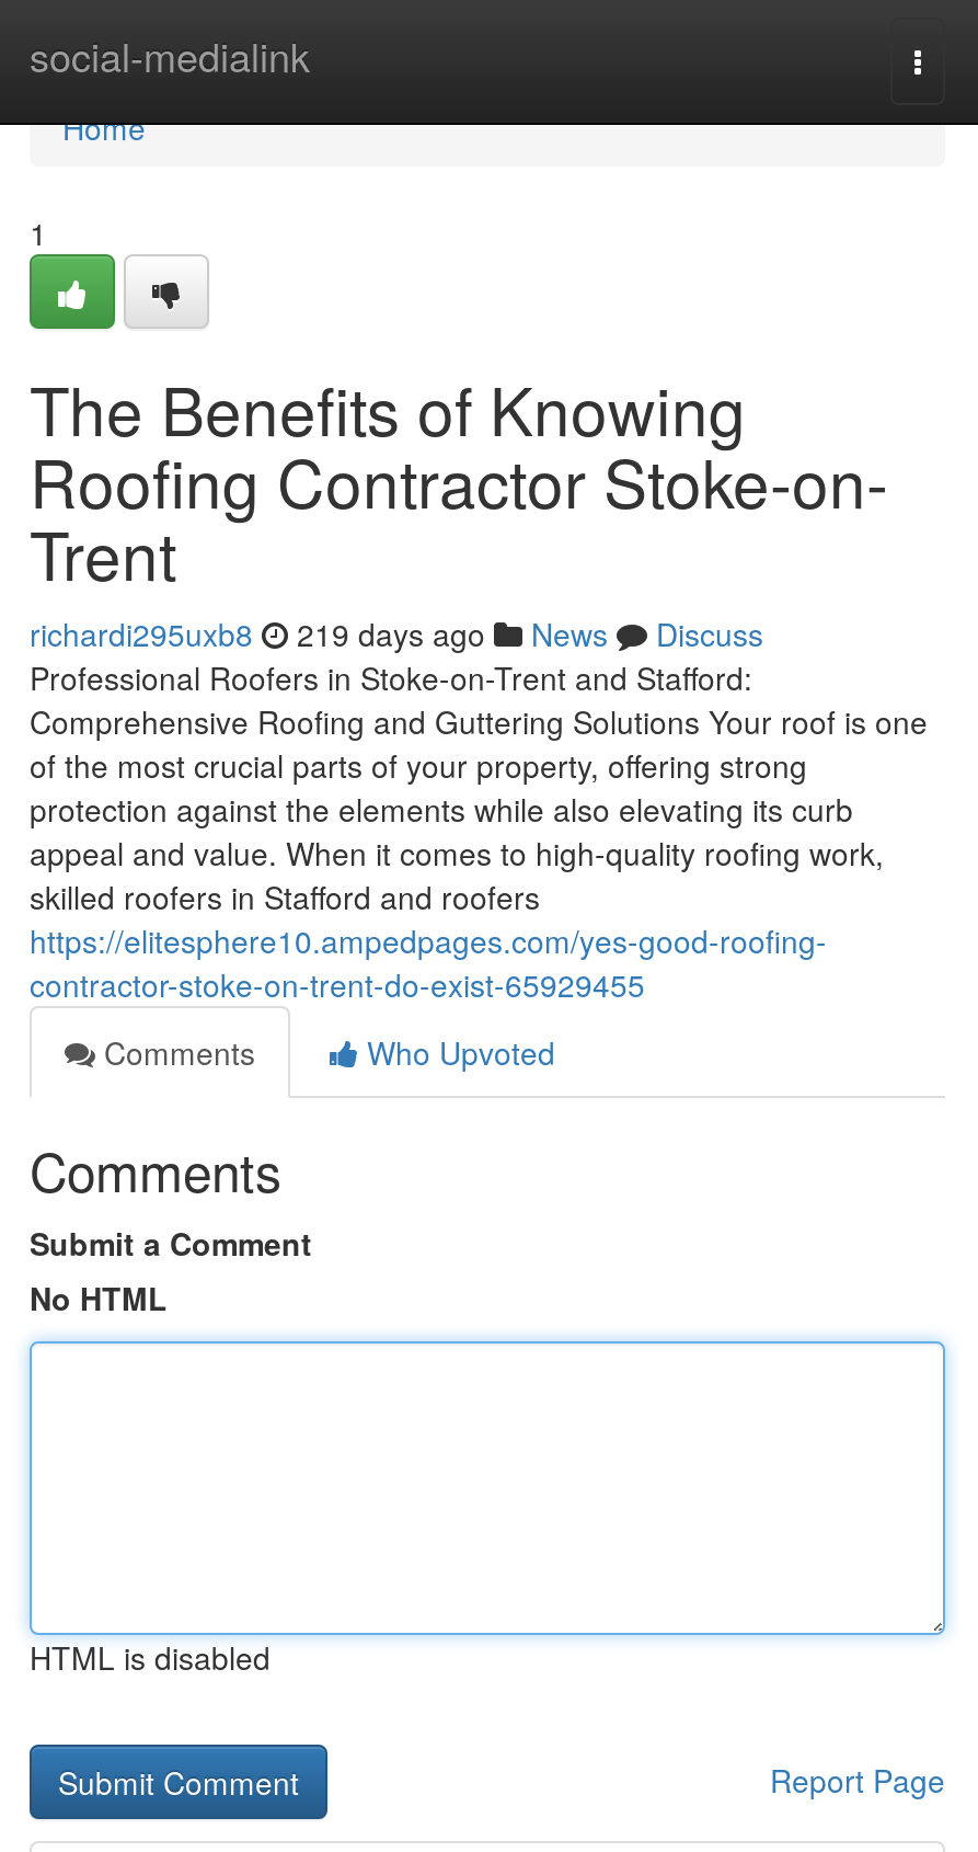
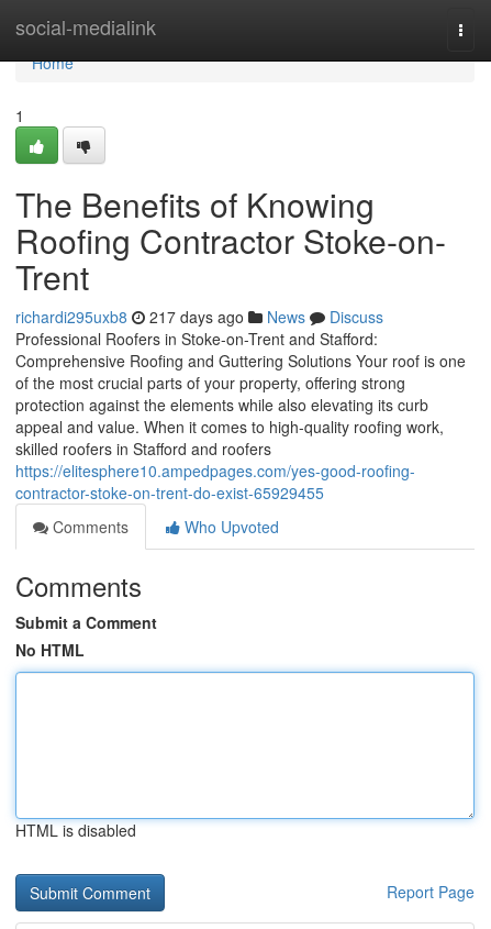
[30,611,763,655] richardi295uxb8 219 days ago News Discuss -> [15,306,383,328] richardi295uxb8 217 days ago News Discuss

